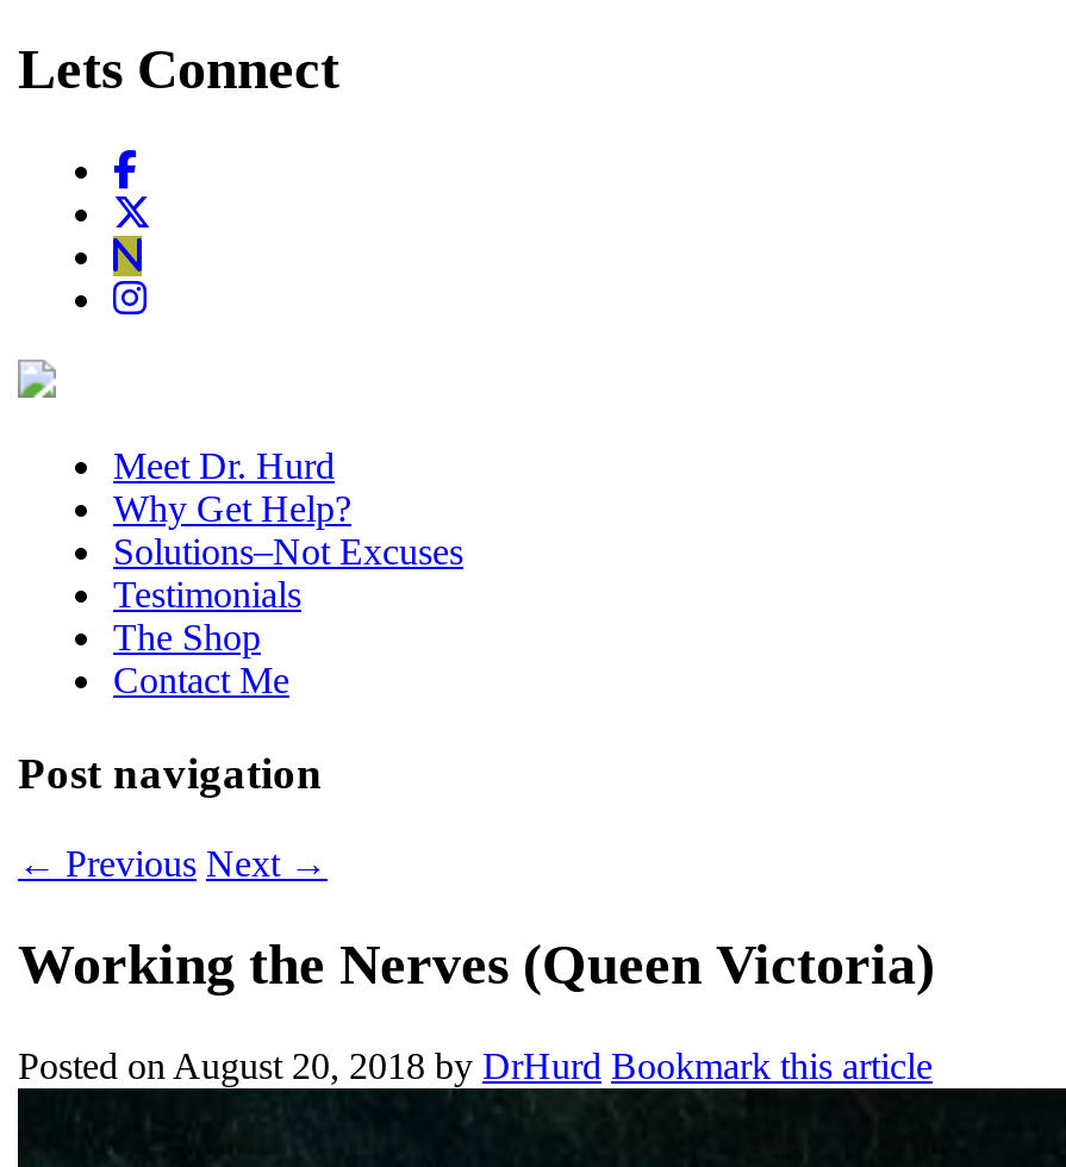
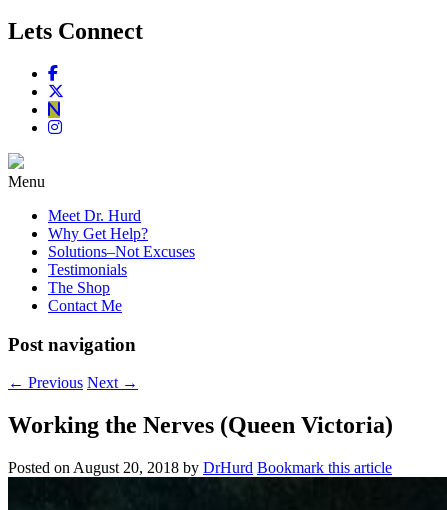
none -> [8,173,45,190] Menu

